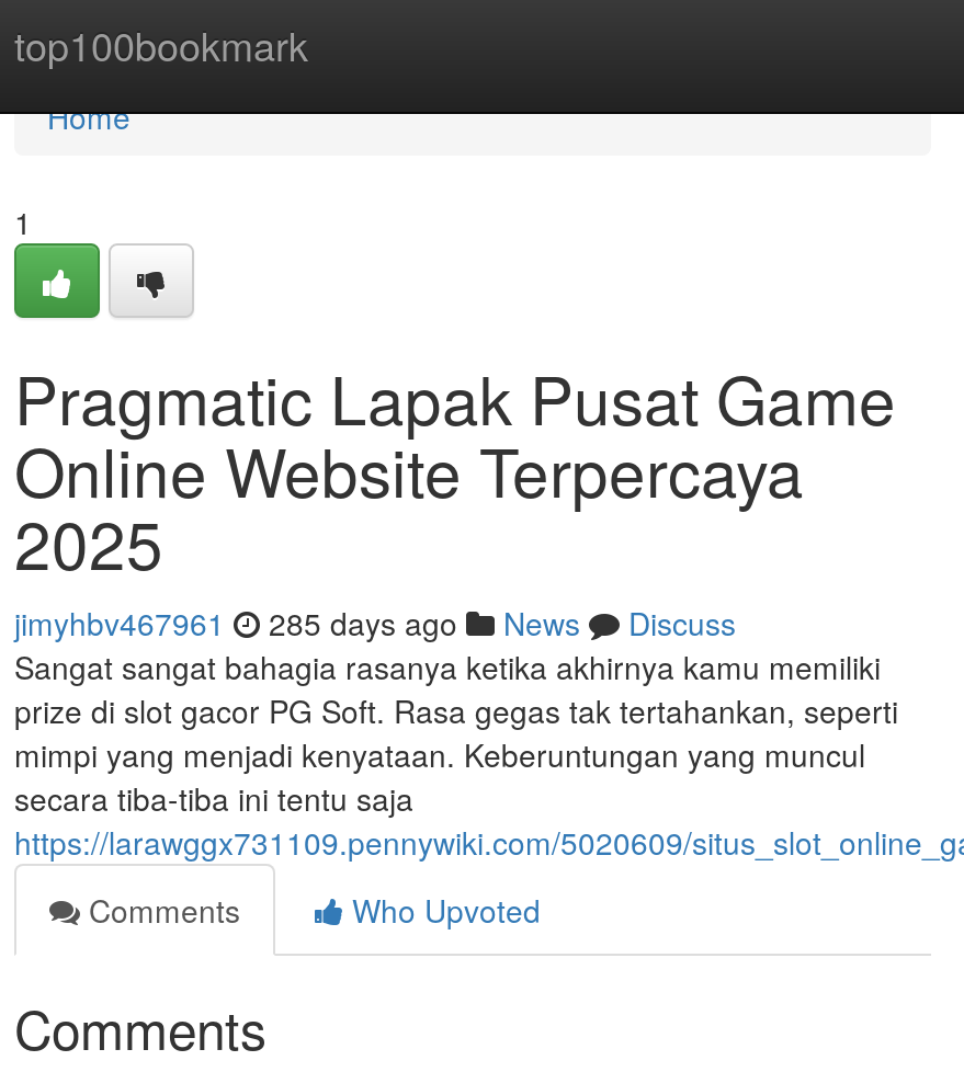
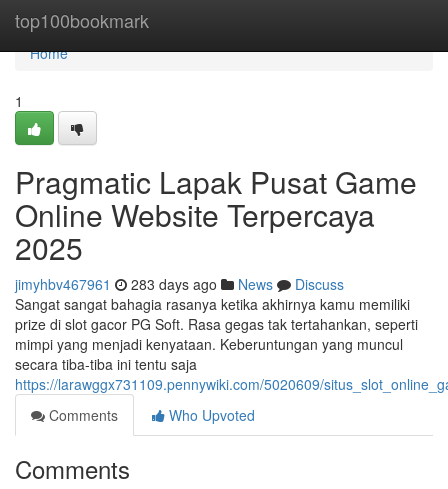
[14,601,736,645] jimyhbv467961 285 days ago News Discuss -> [15,274,344,294] jimyhbv467961 283 days ago News Discuss

